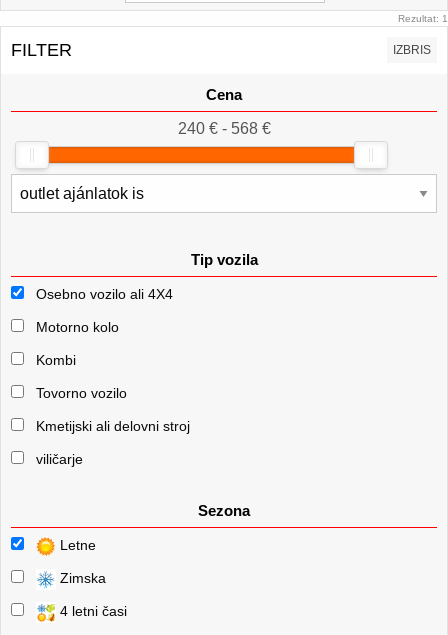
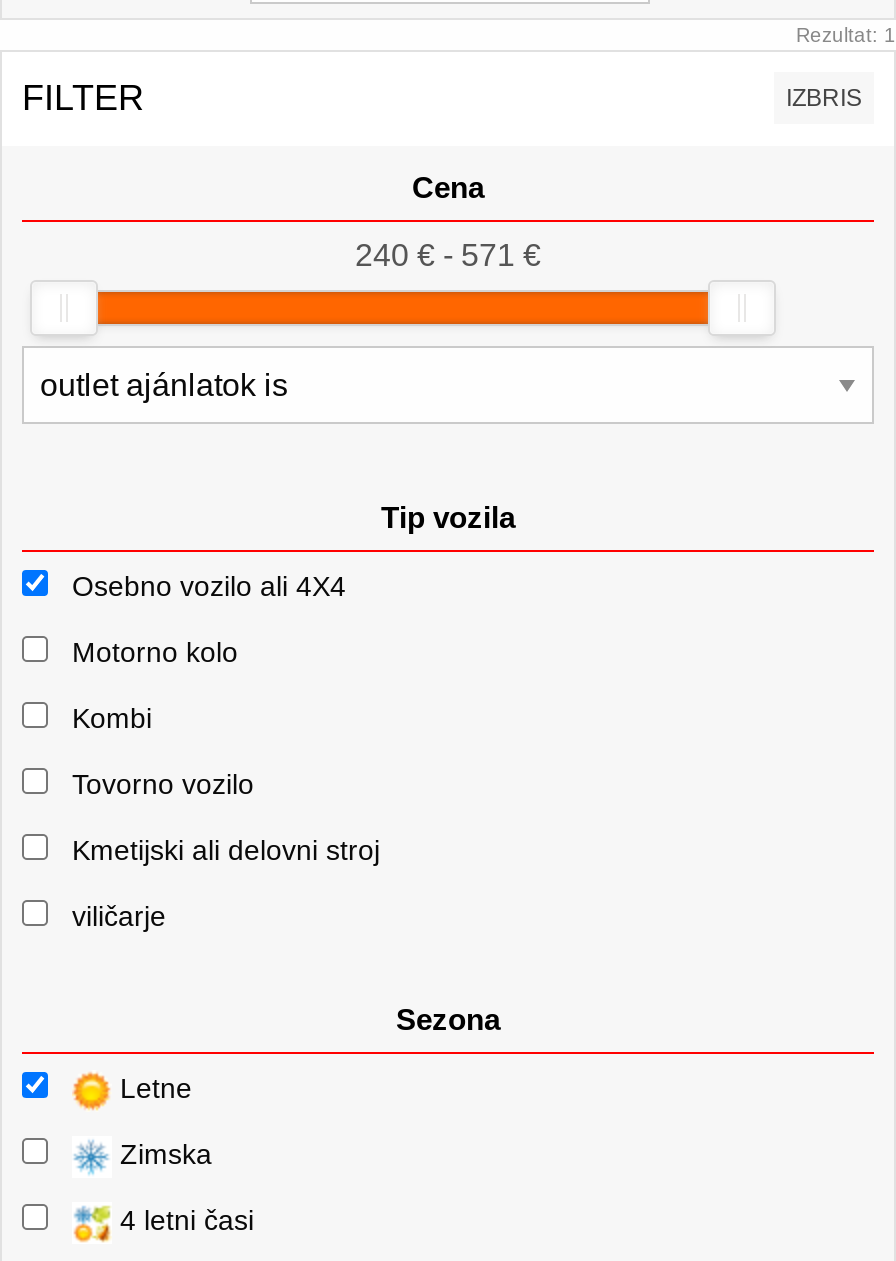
[177,120,270,137] 240 € - 568 € -> [355,238,541,272] 240 € - 571 €

